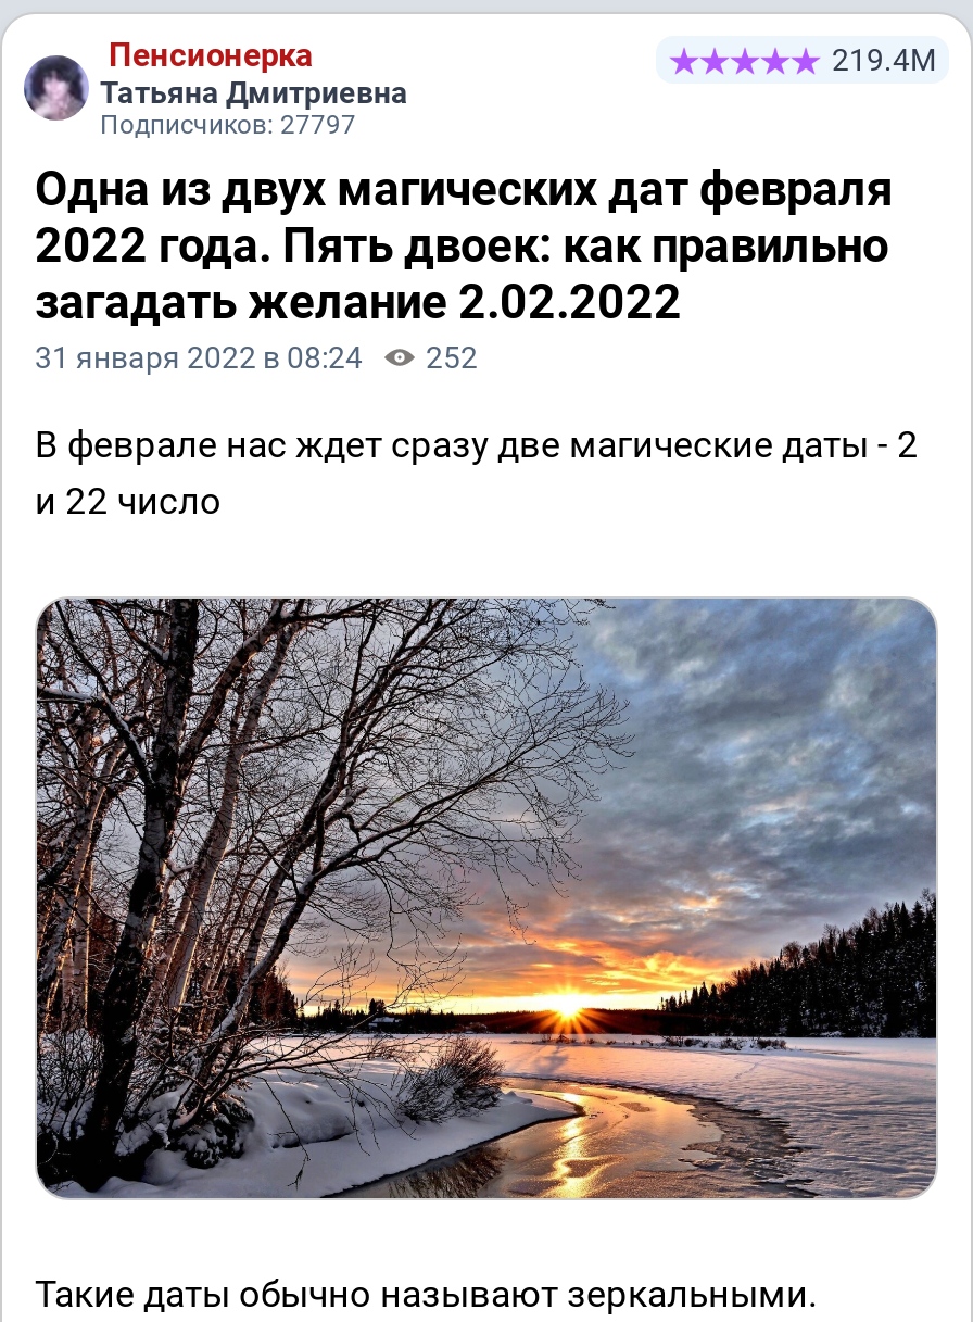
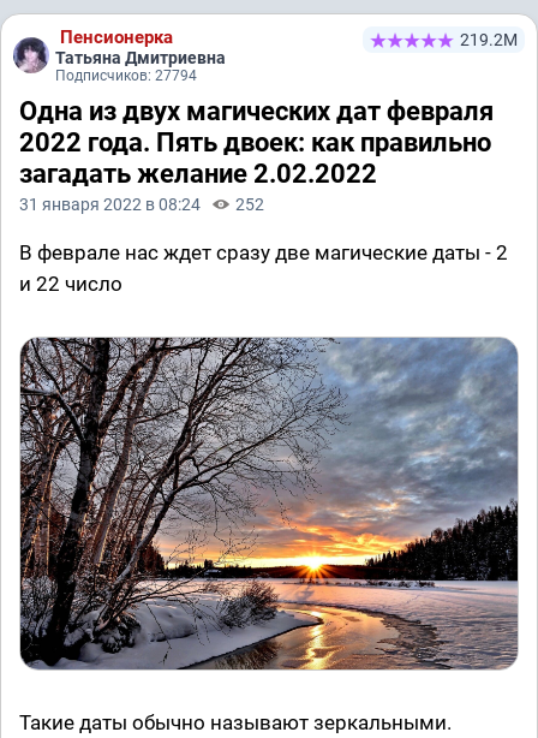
[832,42,936,77] 219.4М -> [460,30,518,49] 219.2М
[100,110,356,140] Подписчиков: 27797 -> [55,67,197,84] Подписчиков: 27794

